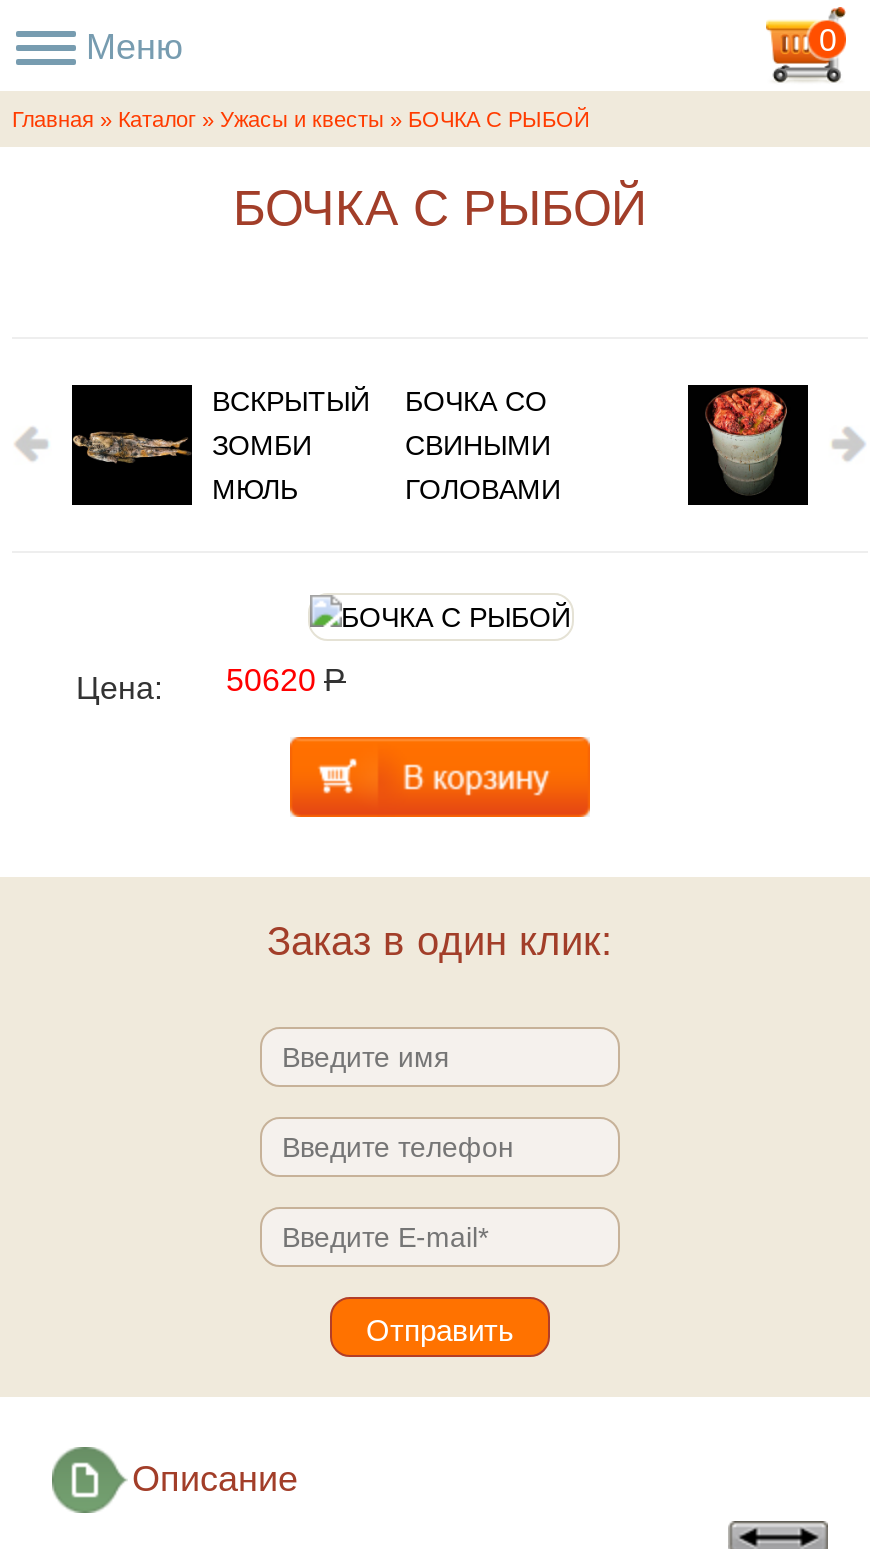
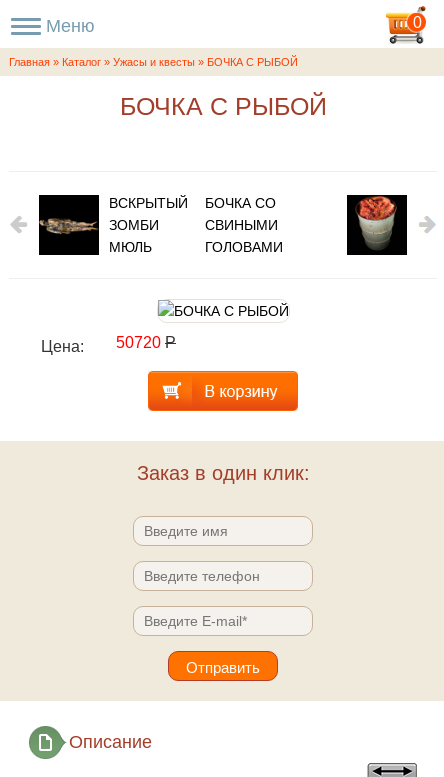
[76,663,346,705] Цена: 50620 Р -> [41,334,176,355] Цена: 50720 Р

